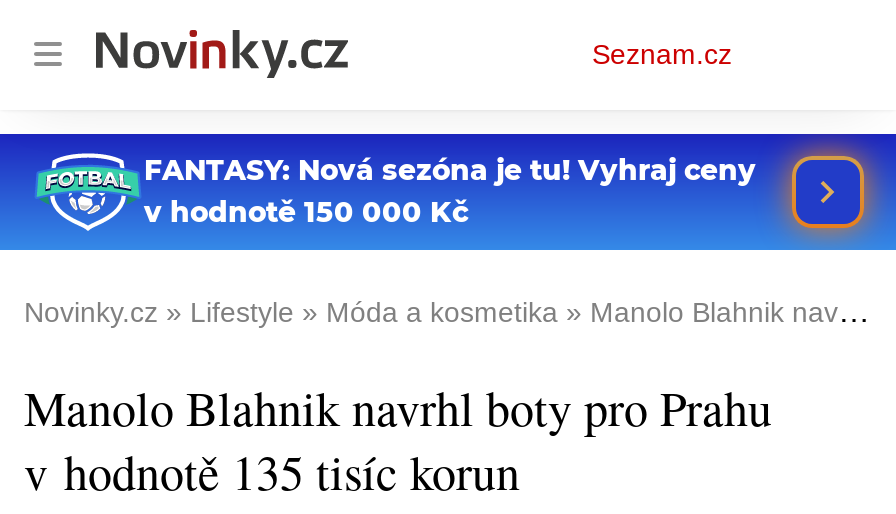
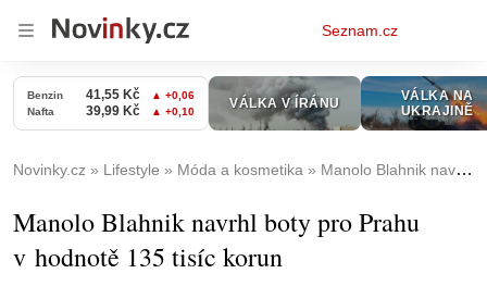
[6,132,890,252] [image] -> [3,74,484,136] [image]

